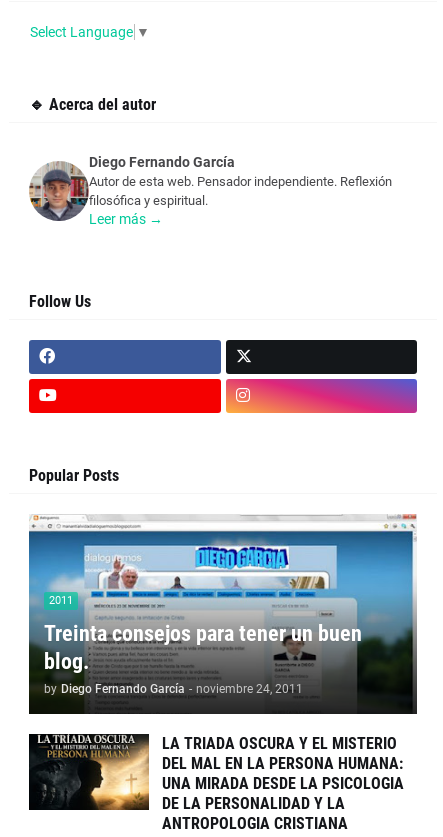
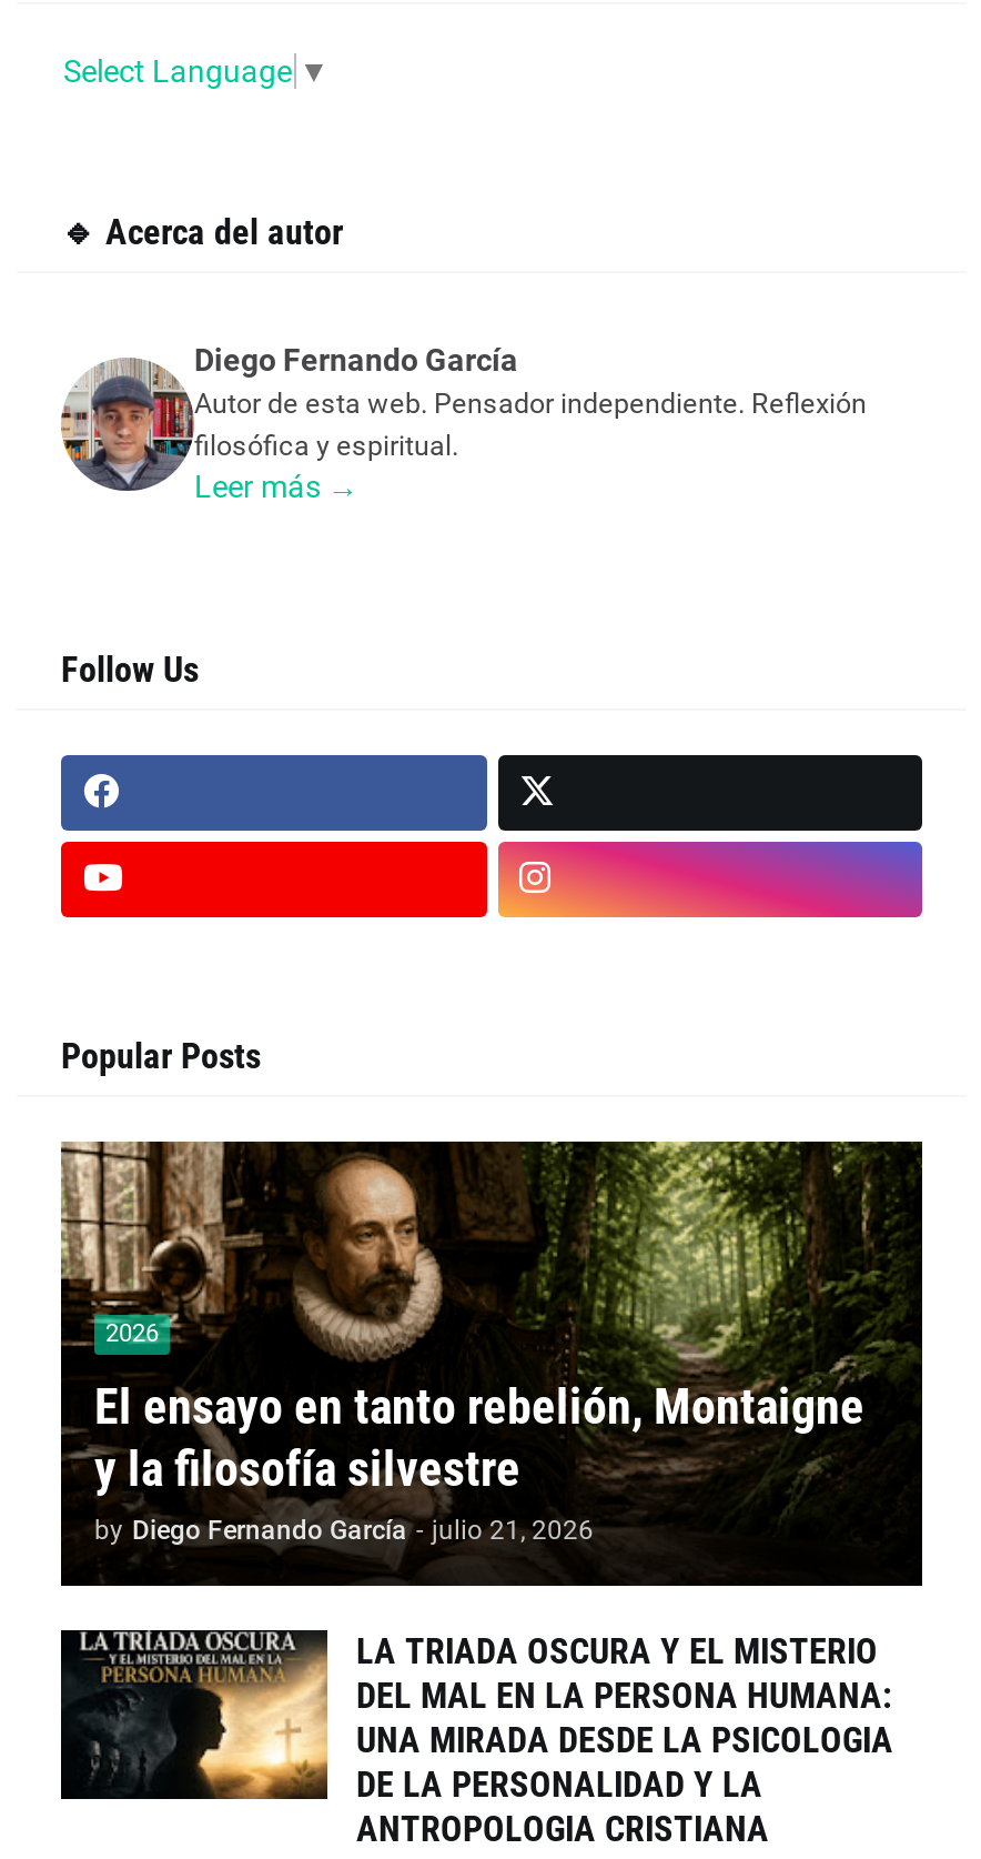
[28,514,418,713] [image] | 2011 -> [59,1139,924,1581] [image] | 2026
[44,621,362,696] Treinta consejos para tener un buen | blog. | by Diego Fernando García - noviembre 24, 2011 -> [94,1379,864,1545] El ensayo en tanto rebelión, Montaigne | y la filosofía silvestre | by Diego Fernando García - julio 21, 2026

